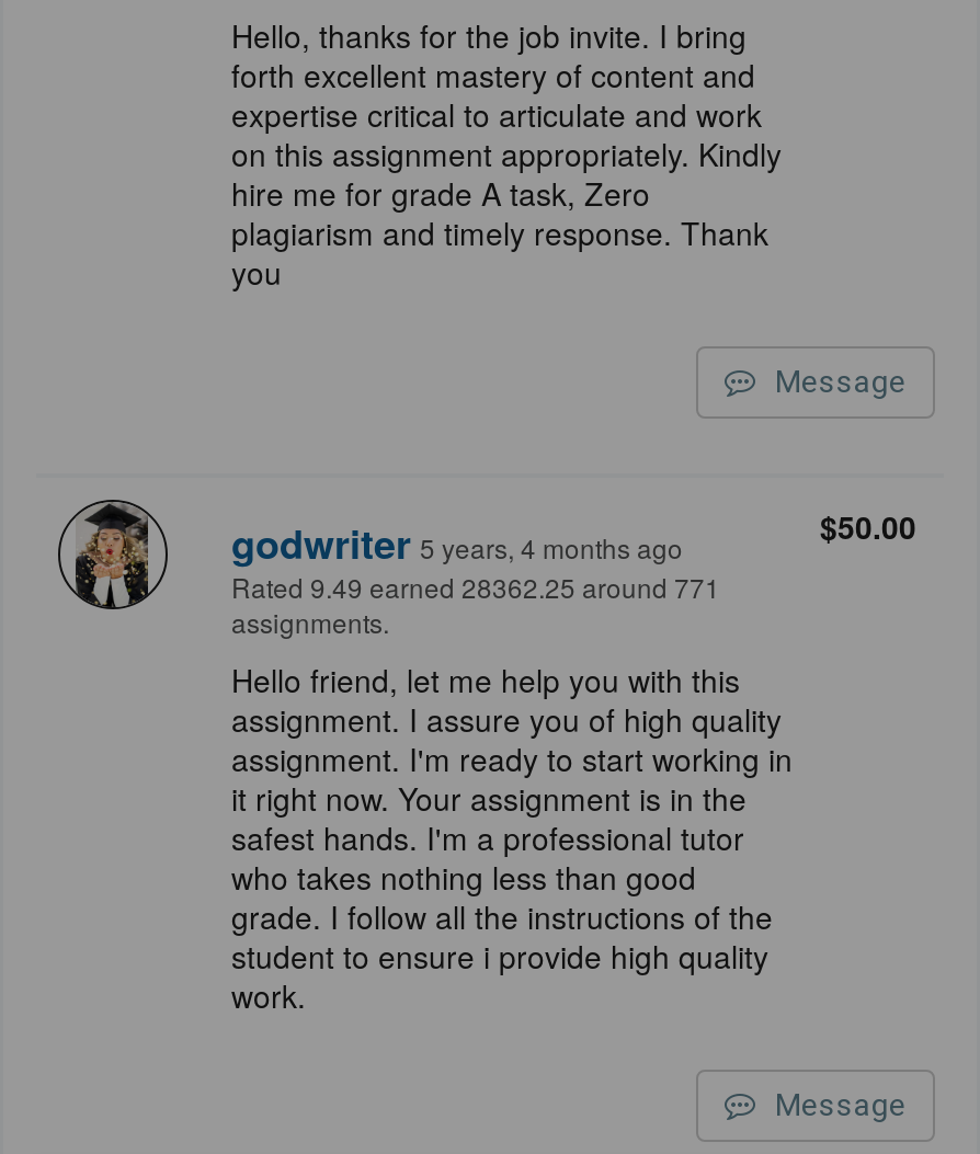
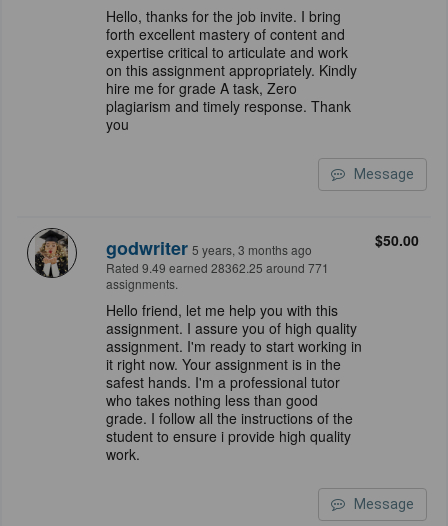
[231,515,683,572] godwriter 5 years, 4 months ago -> [106,235,312,261] godwriter 5 years, 3 months ago

